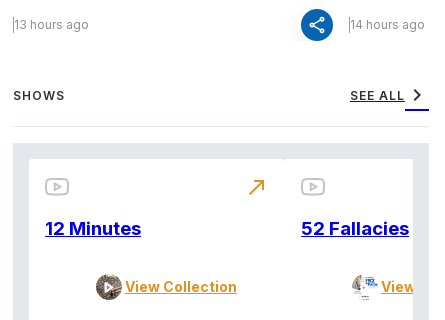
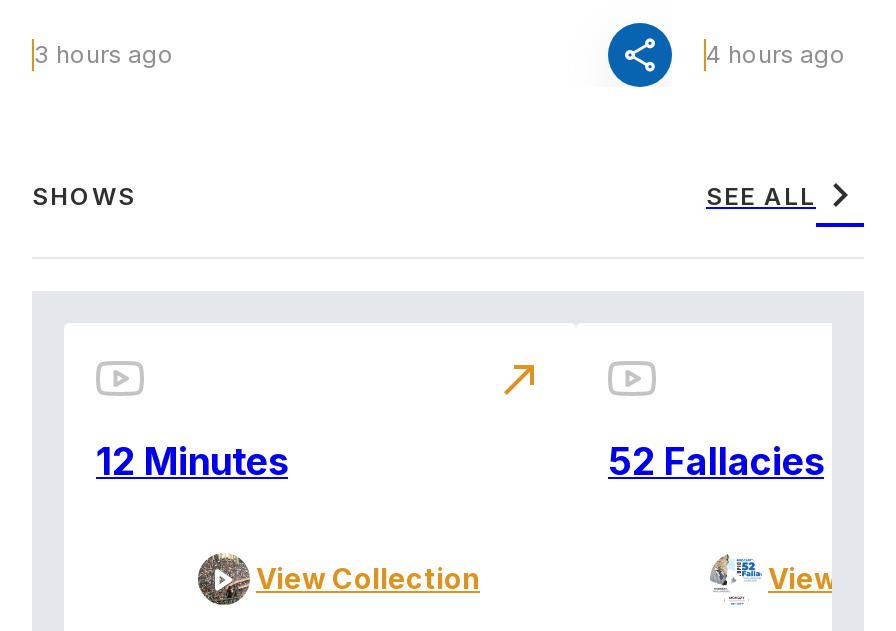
[14,17,89,32] 13 hours ago -> [34,39,174,69] 3 hours ago
[350,17,425,32] 14 hours ago -> [706,39,846,69] 4 hours ago

